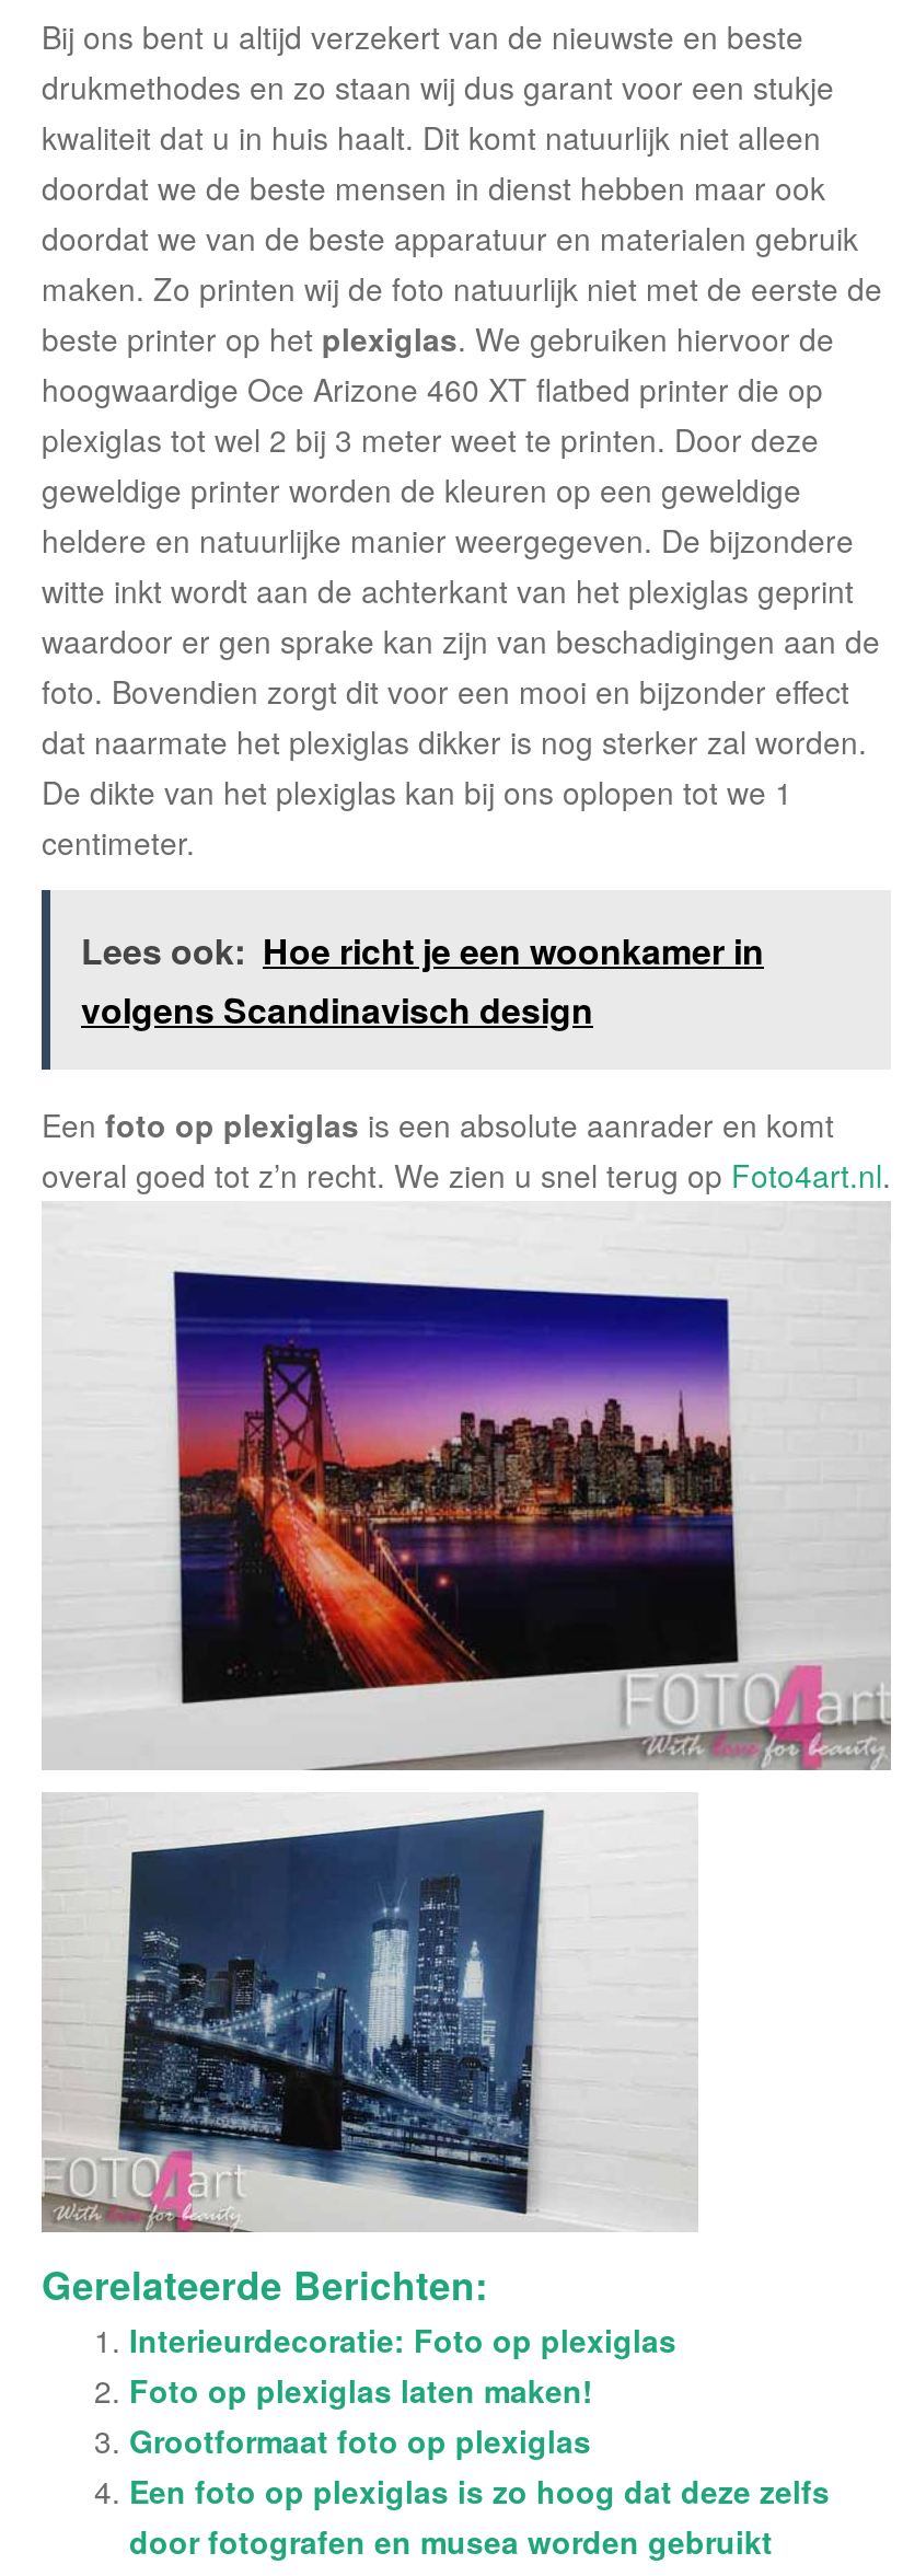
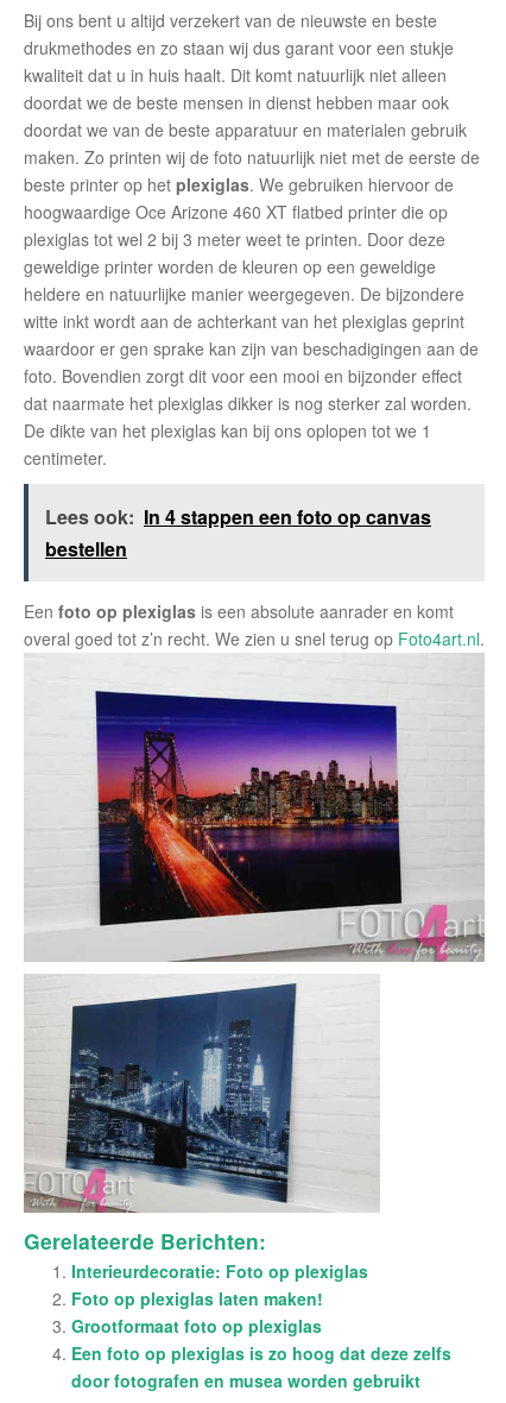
[81,926,764,1035] Lees ook: Hoe richt je een woonkamer in | volgens Scandinavisch design -> [45,503,431,563] Lees ook: In 4 stappen een foto op canvas | bestellen

